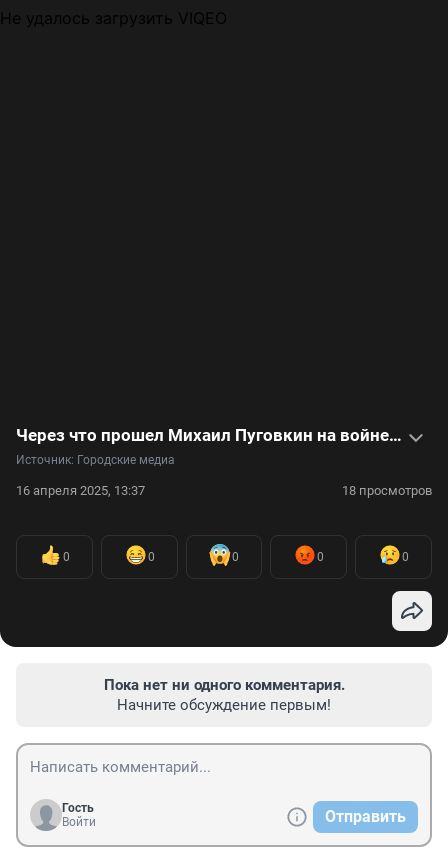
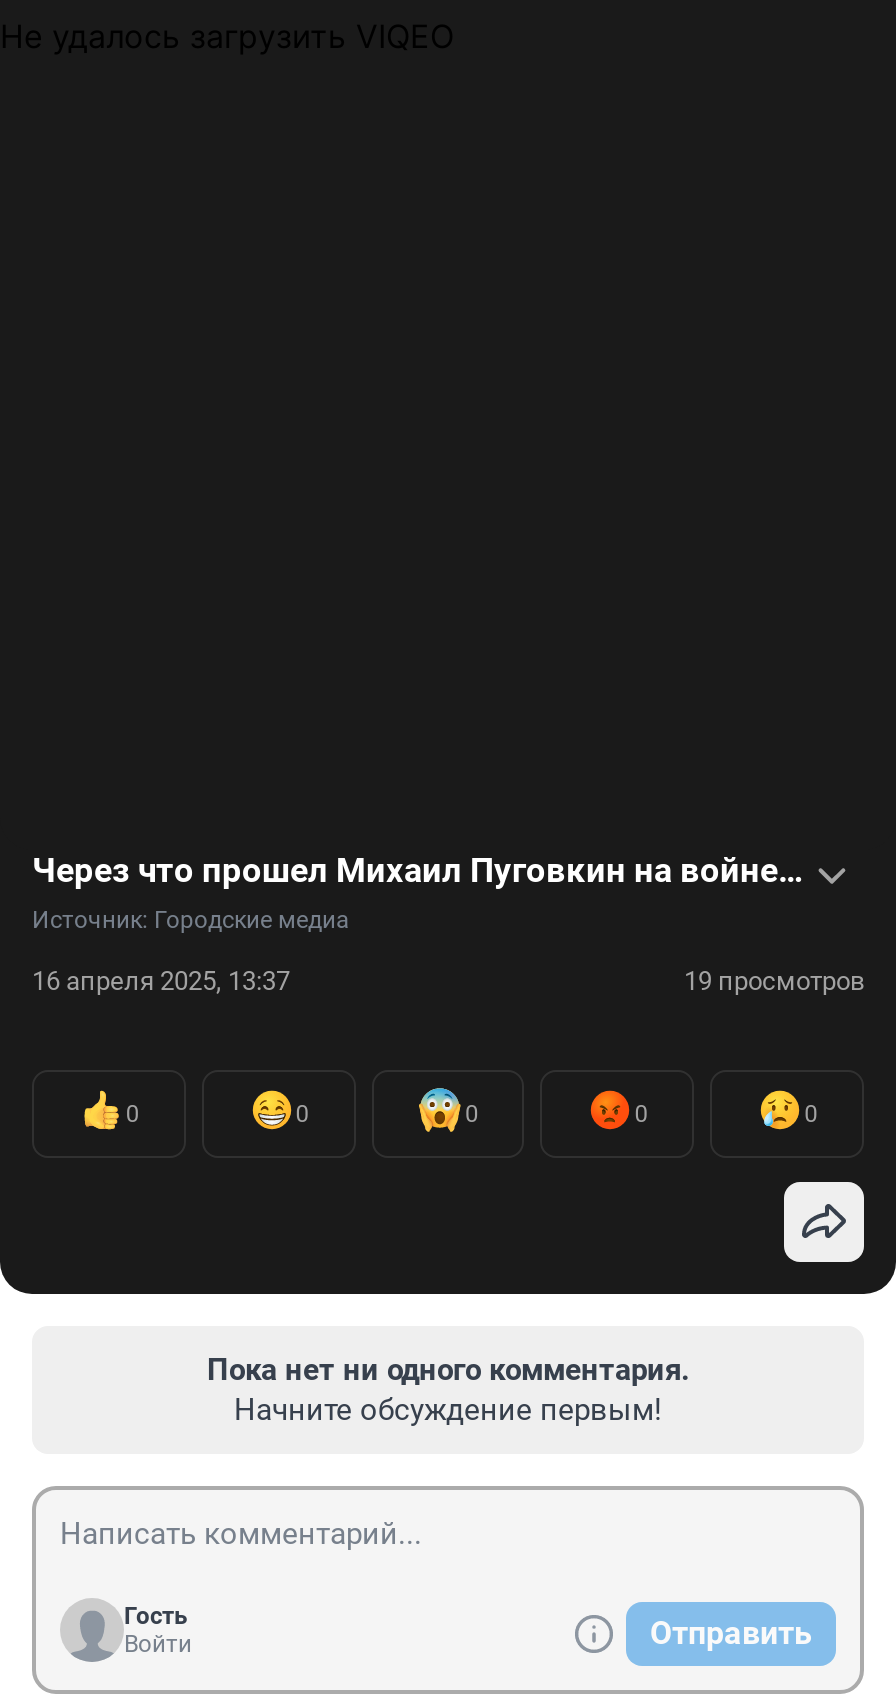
[342,483,432,498] 18 просмотров -> [684,966,864,996] 19 просмотров

